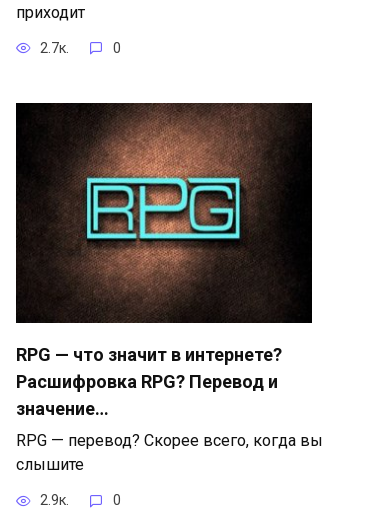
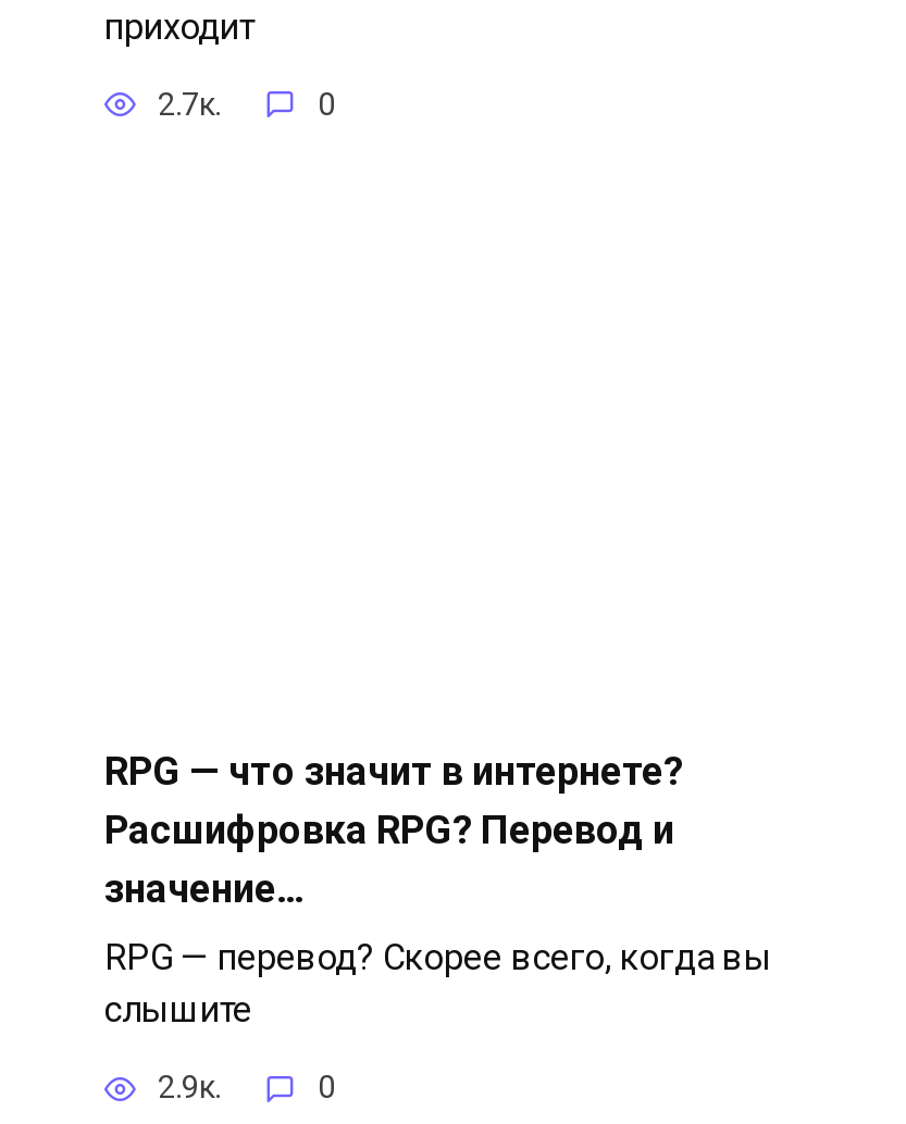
[15,102,313,324] [image] -> none

